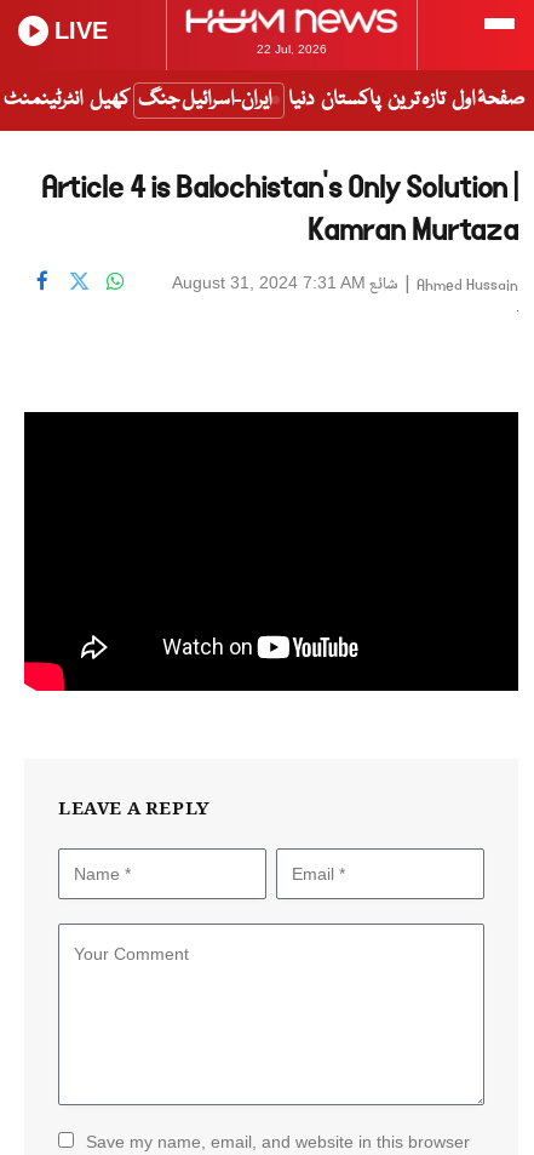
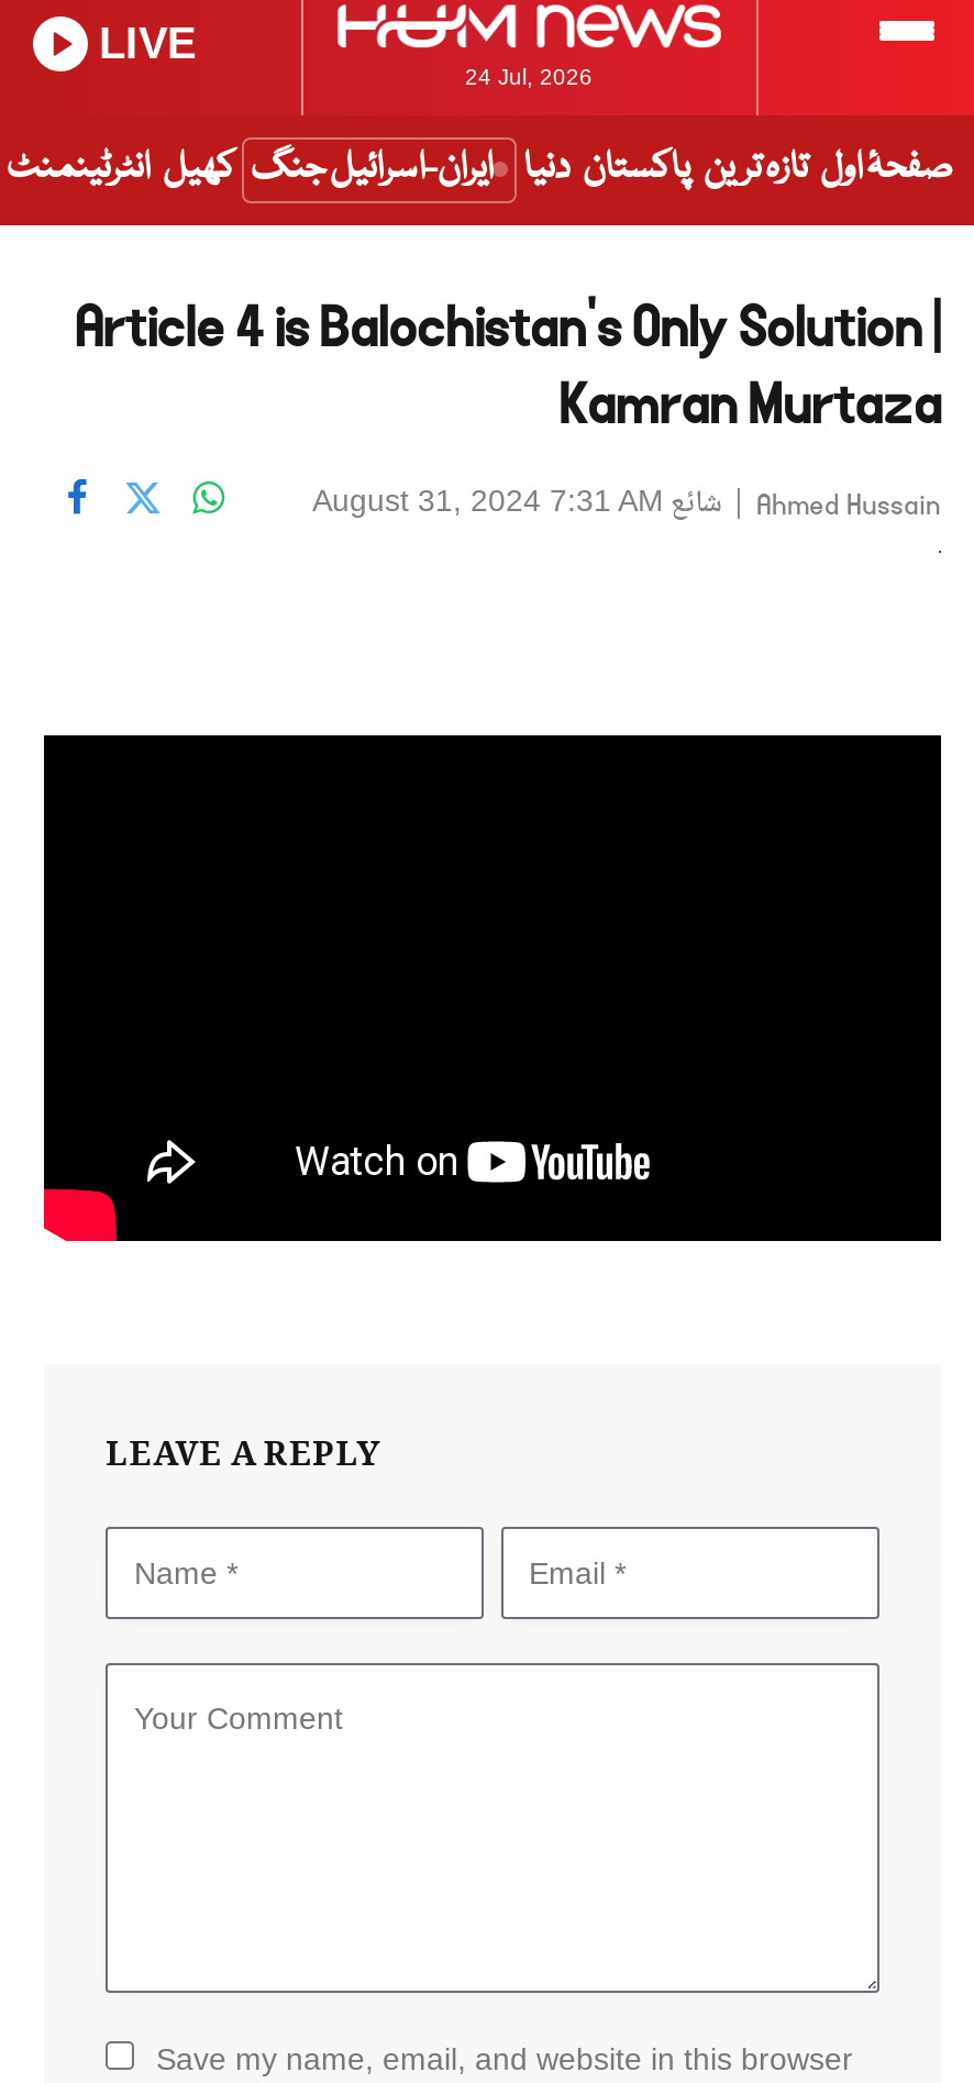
[256,42,326,56] 22 Jul, 2026 -> [465,65,593,89] 24 Jul, 2026

